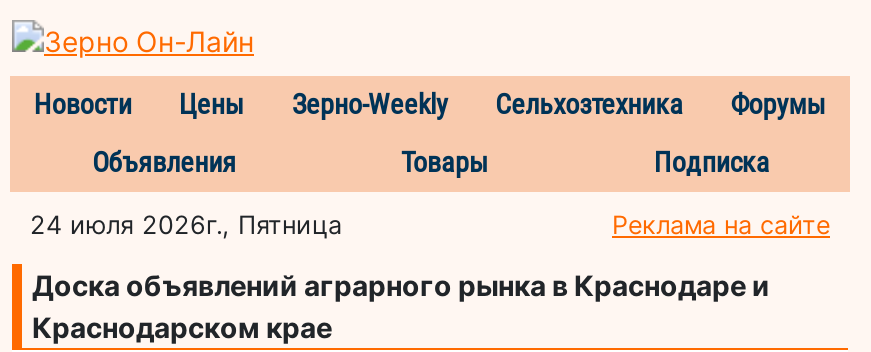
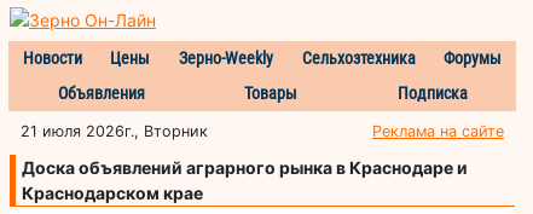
[30,209,342,239] 24 июля 2026г., Пятница -> [21,122,208,140] 21 июля 2026г., Вторник

